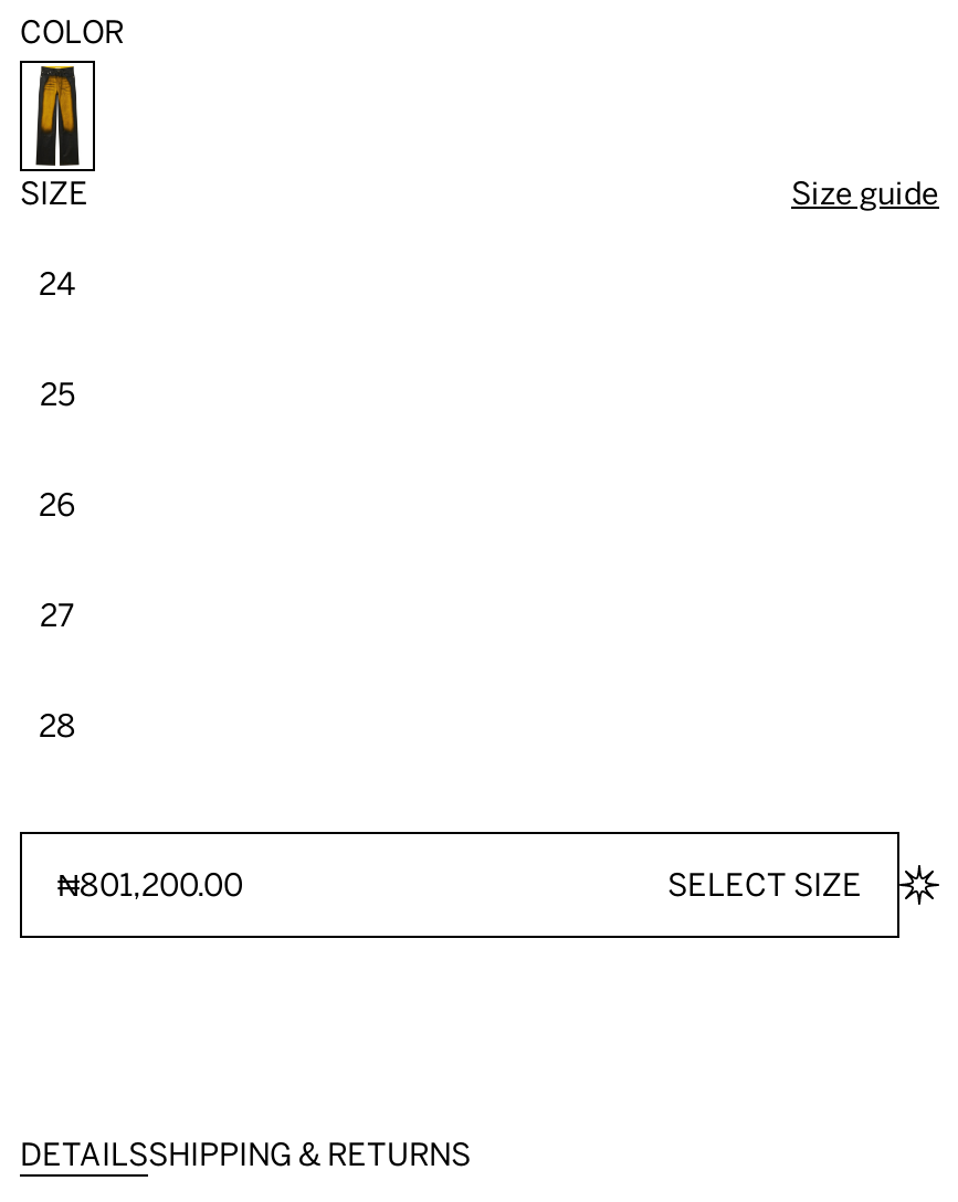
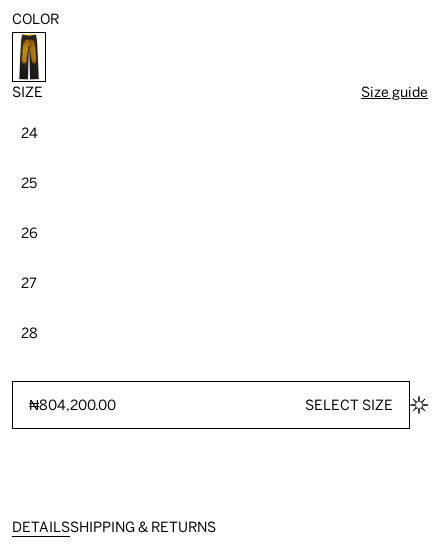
[57,863,243,905] ₦801,200.00 -> [29,395,116,414] ₦804,200.00

